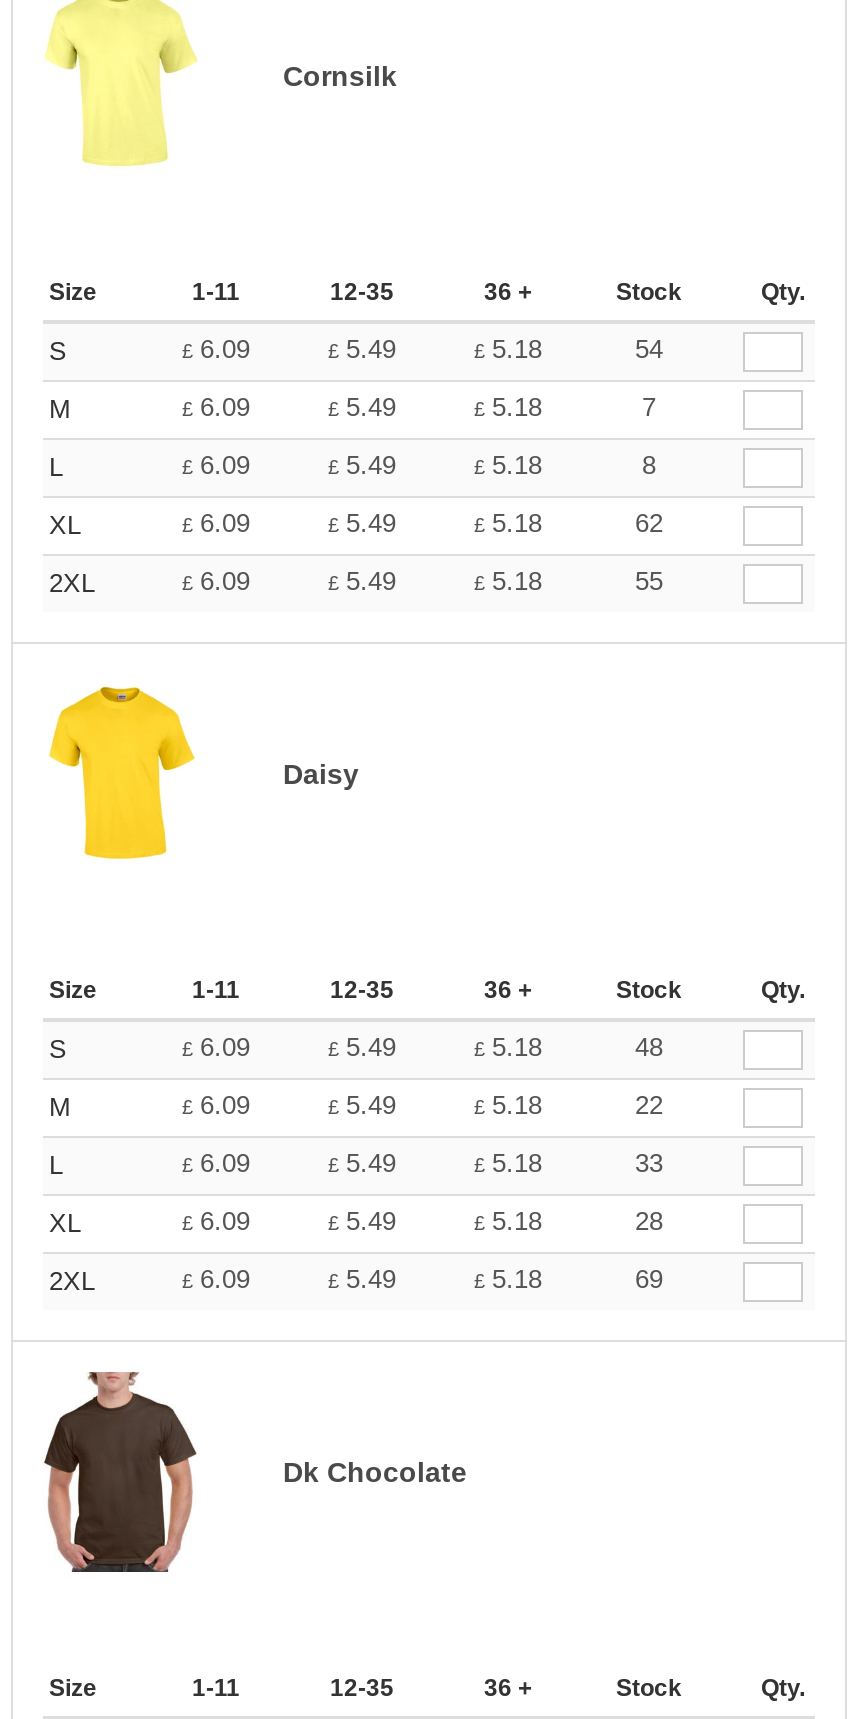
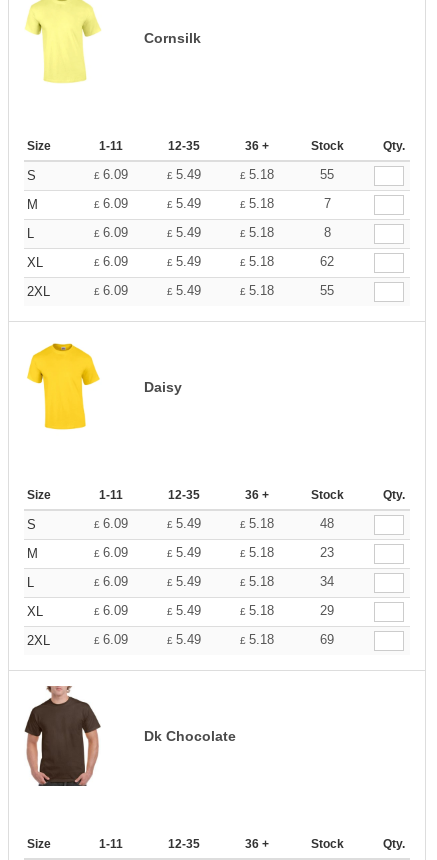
[635,335,663,365] 54 -> [320,167,334,182] 55
[635,1091,663,1121] 22 -> [320,545,334,560] 23
[635,1149,663,1179] 33 -> [320,574,334,589] 34
[635,1207,663,1237] 28 -> [320,603,334,618] 29

